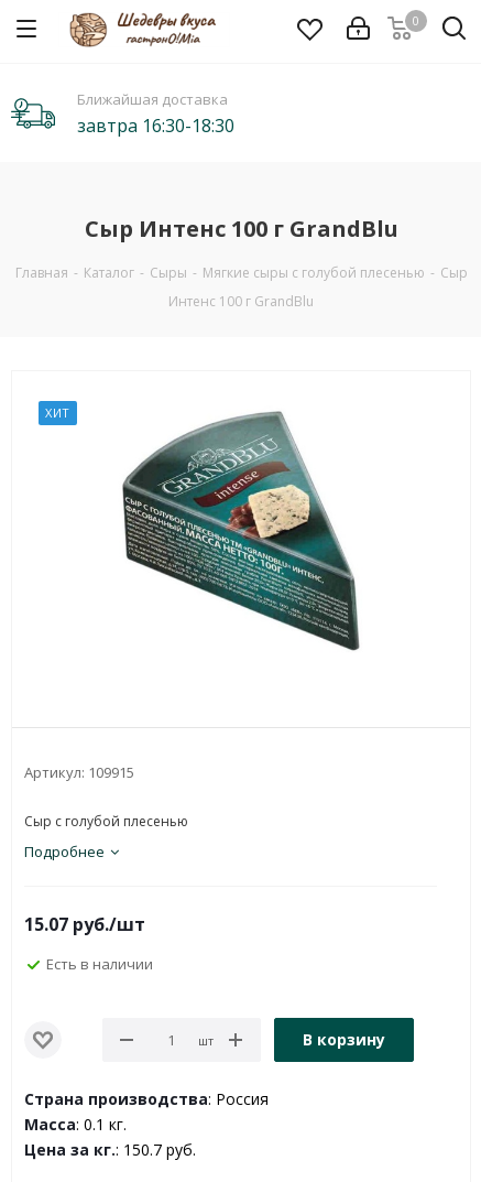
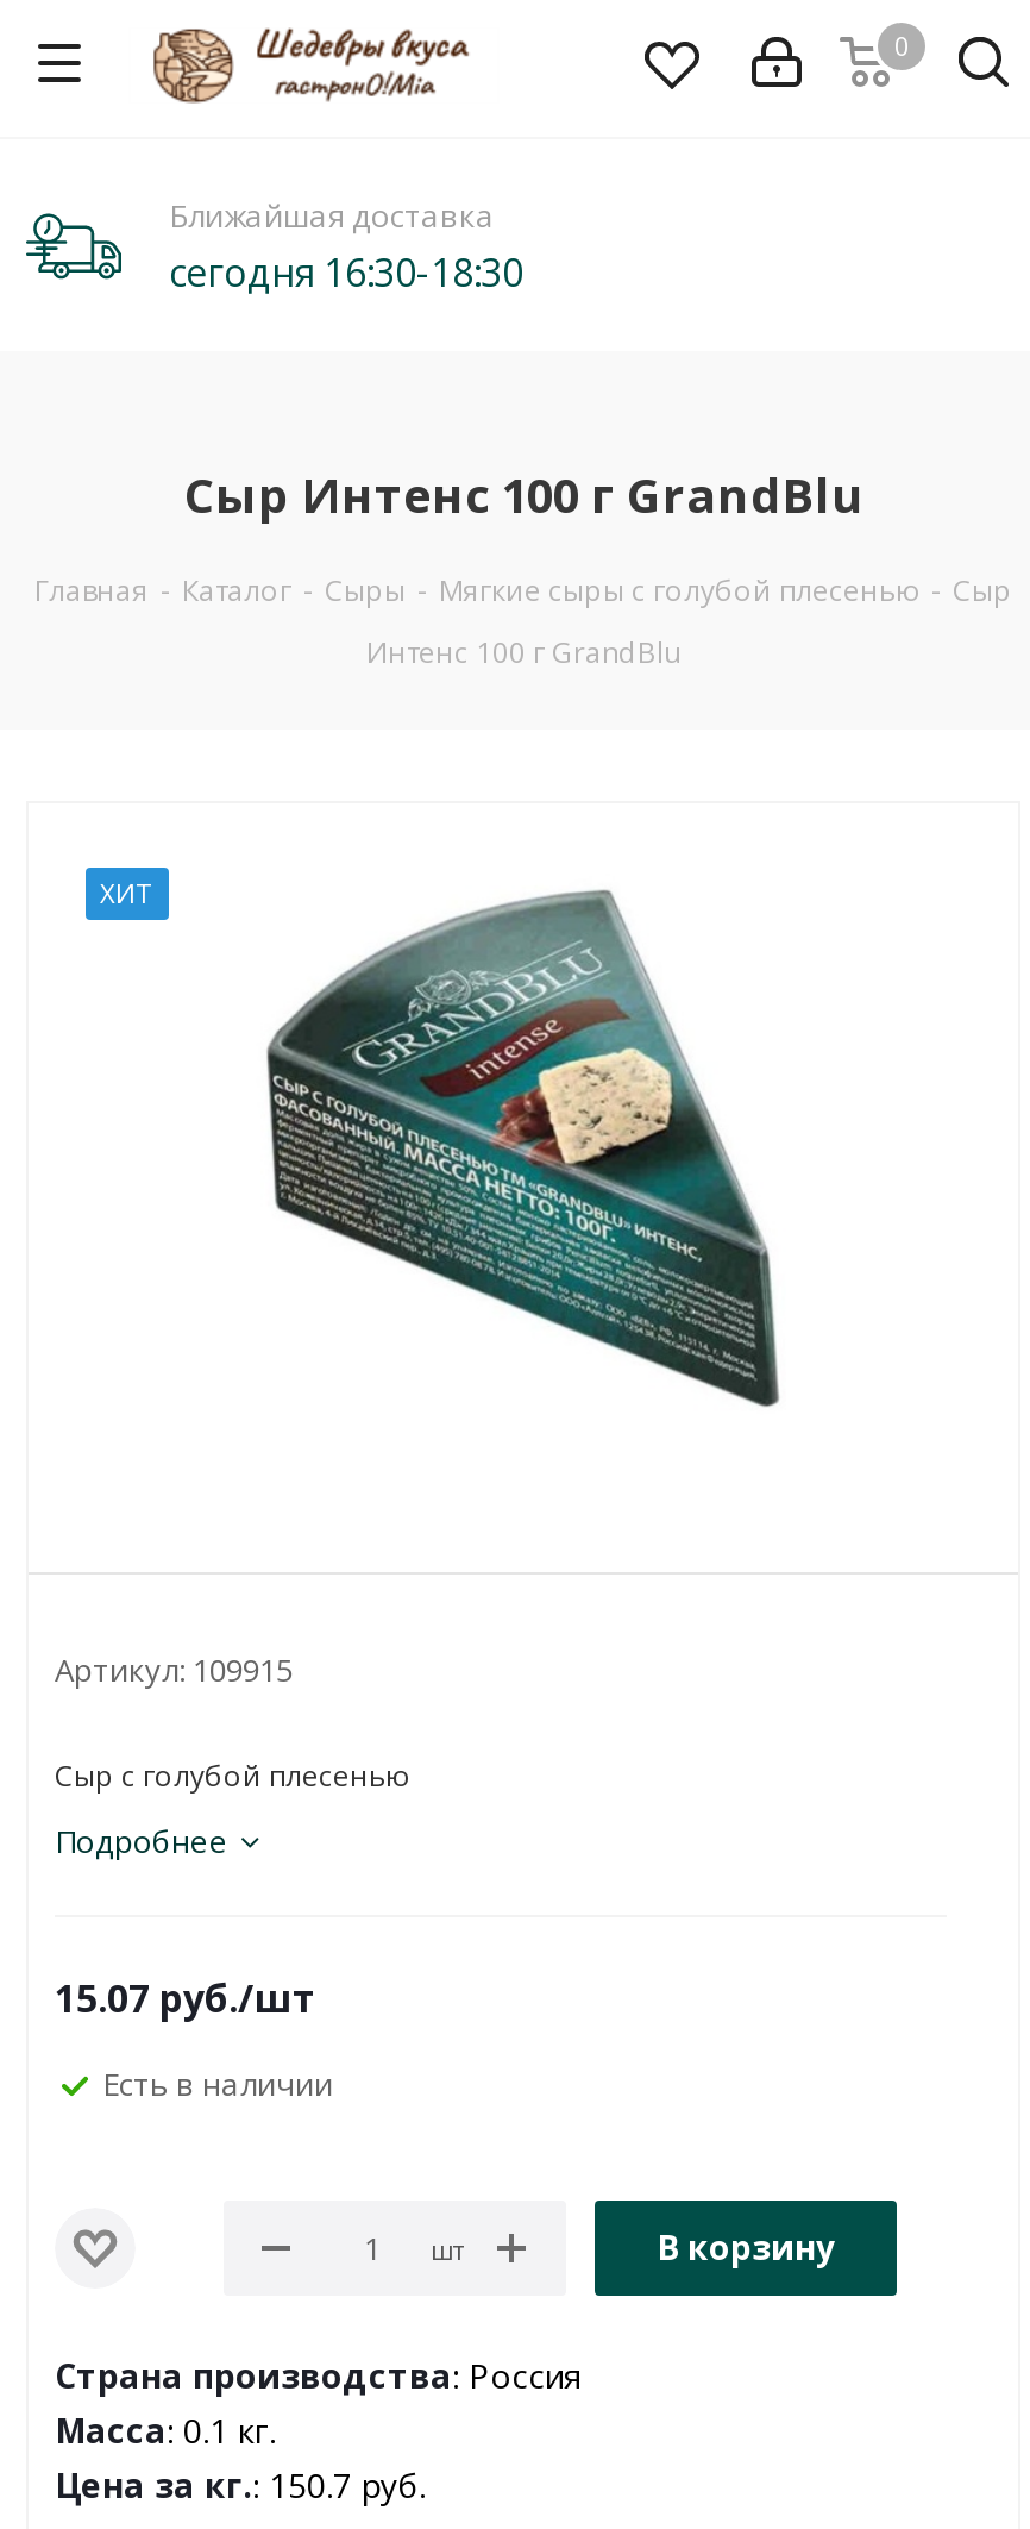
[77,113,234,138] завтра 16:30-18:30 -> [169,246,523,299] сегодня 16:30-18:30

